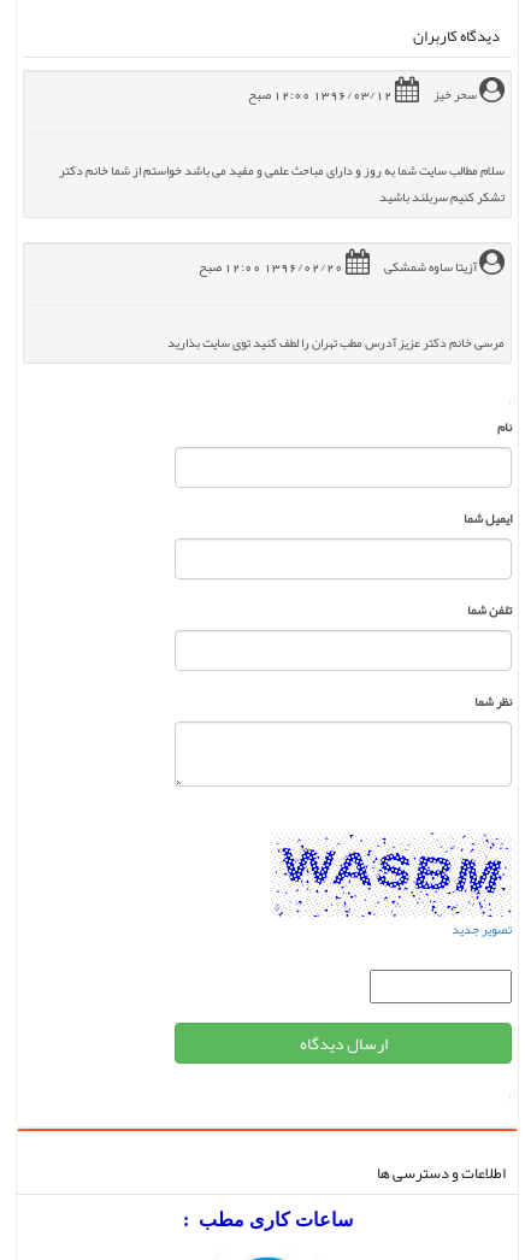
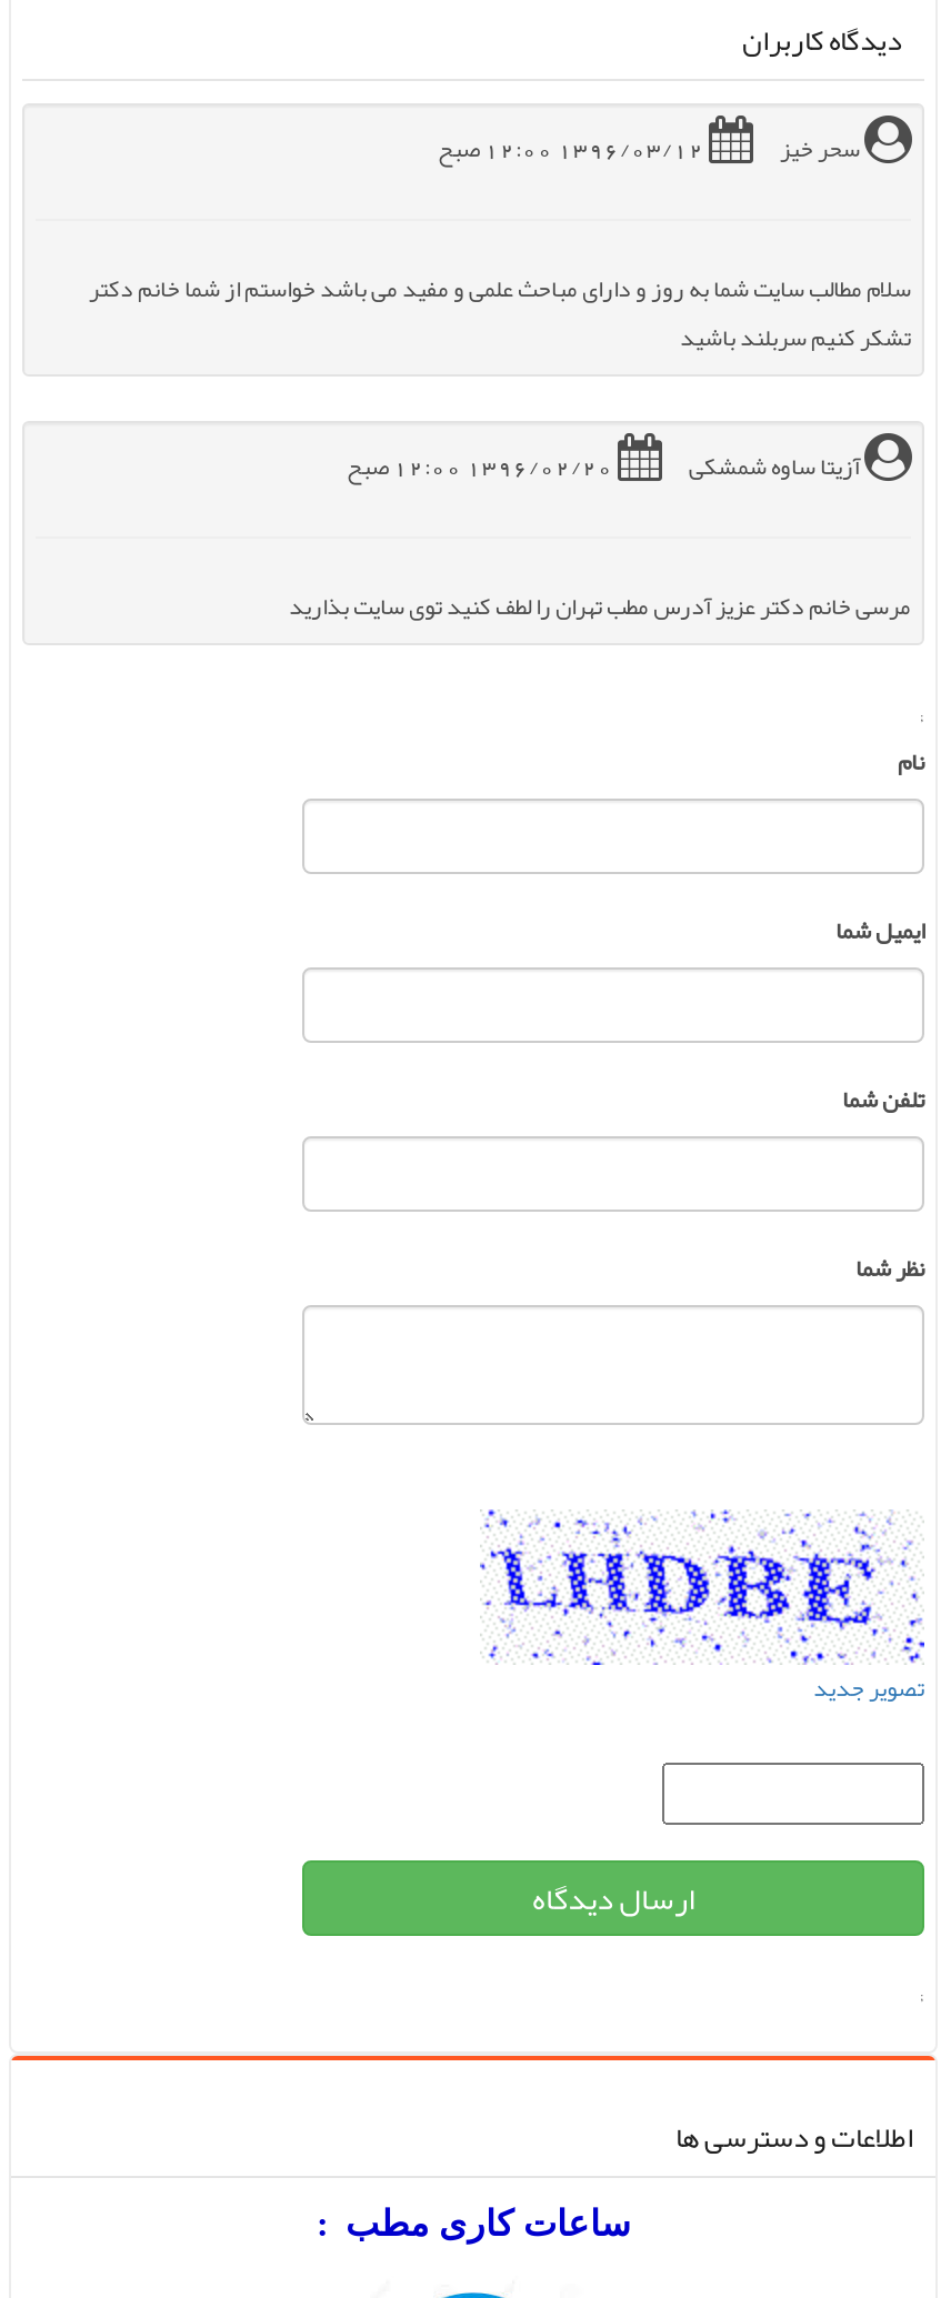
[272,832,511,918] [image] -> [480,1507,927,1667] [image]

